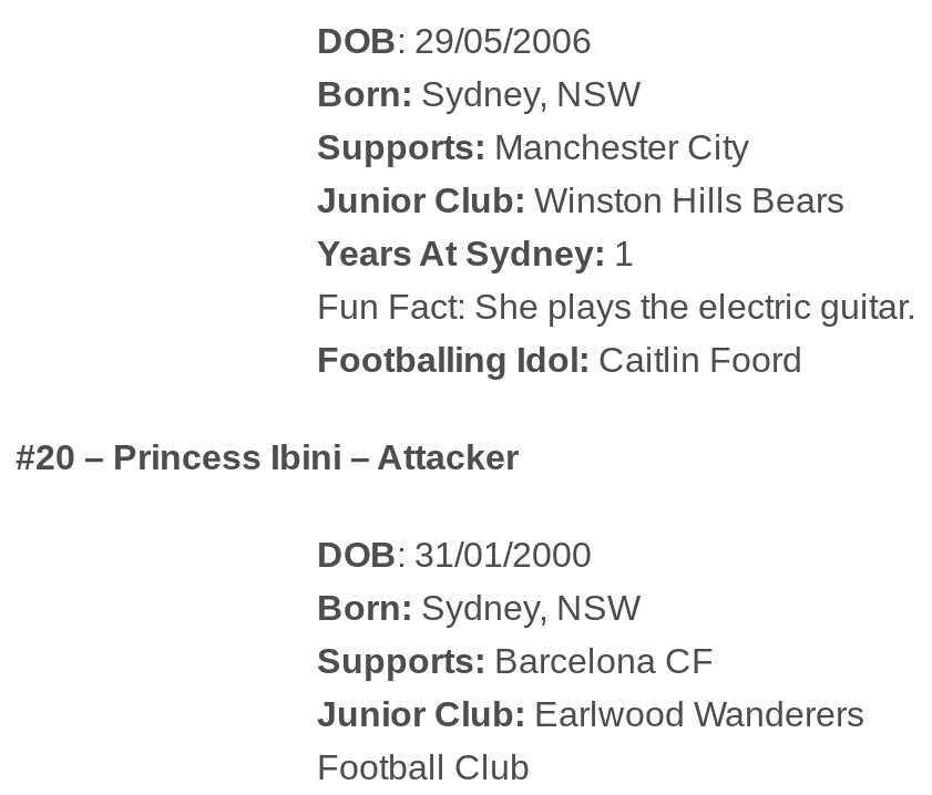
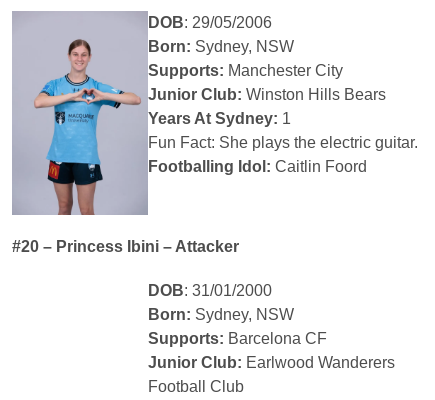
none -> [11,10,149,216] [image]

